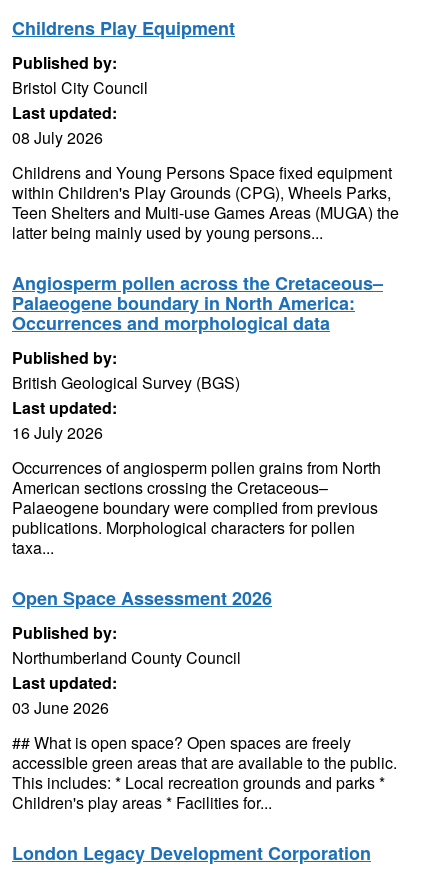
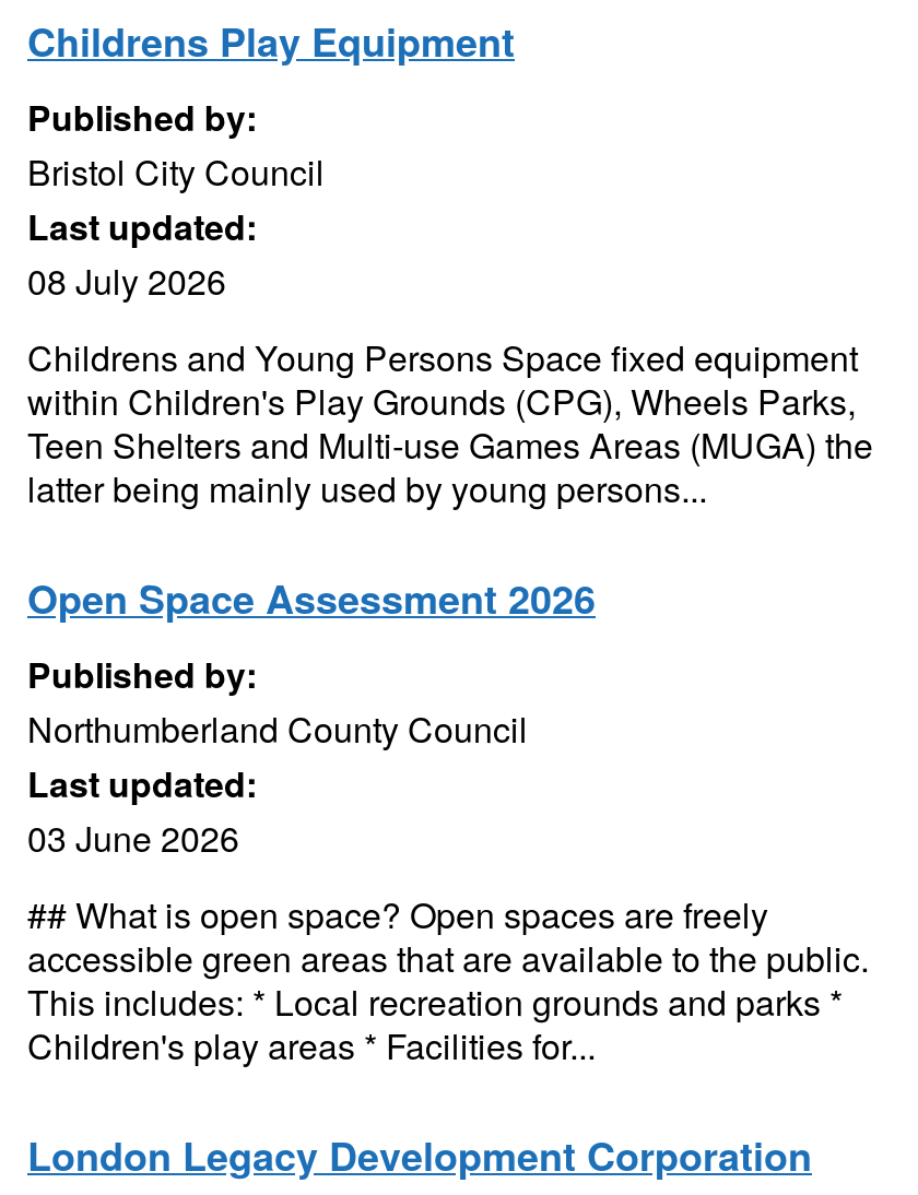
[12,270,383,559] Angiosperm pollen across the Cretaceous– | Palaeogene boundary in North America: | Occurrences and morphological data | Published by: | British Geological Survey (BGS) | Last updated: | 16 July 2026 | Occurrences of angiosperm pollen grains from North | American sections crossing the Cretaceous– | Palaeogene boundary were complied from previous | publications. Morphological characters for pollen | taxa... -> none

